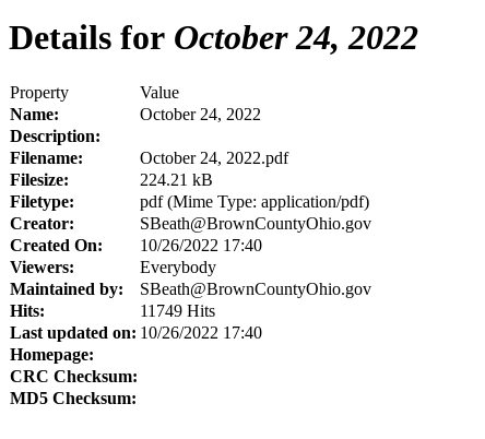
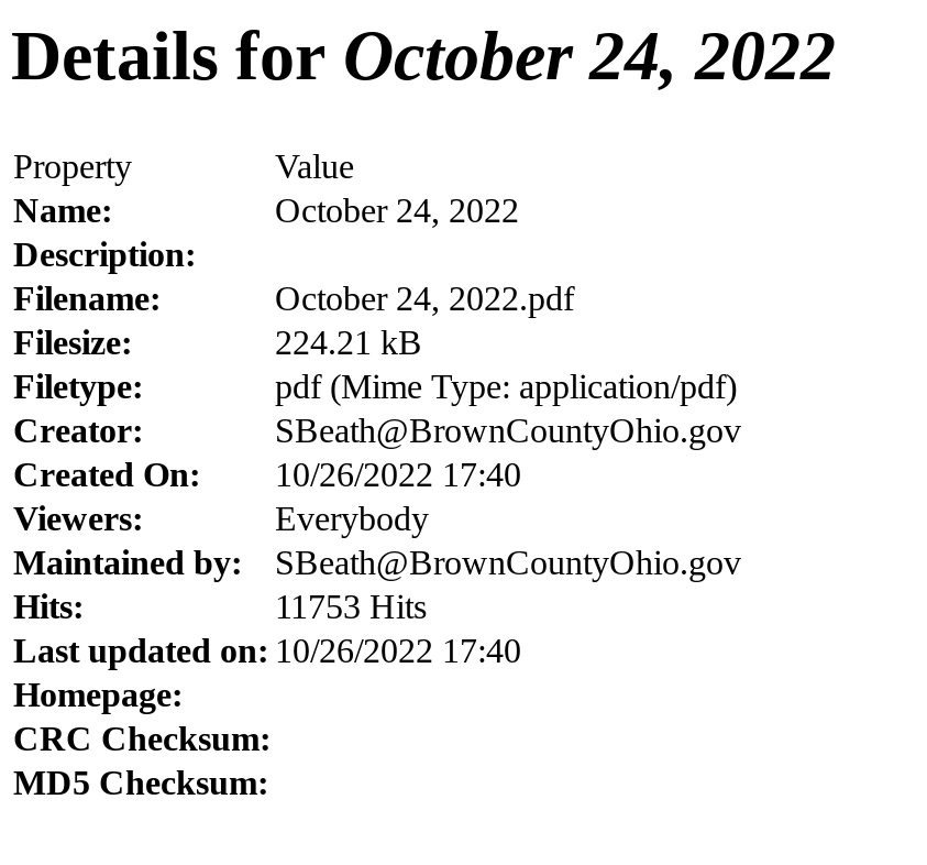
[140,301,215,320] 11749 Hits -> [275,587,427,625] 11753 Hits

